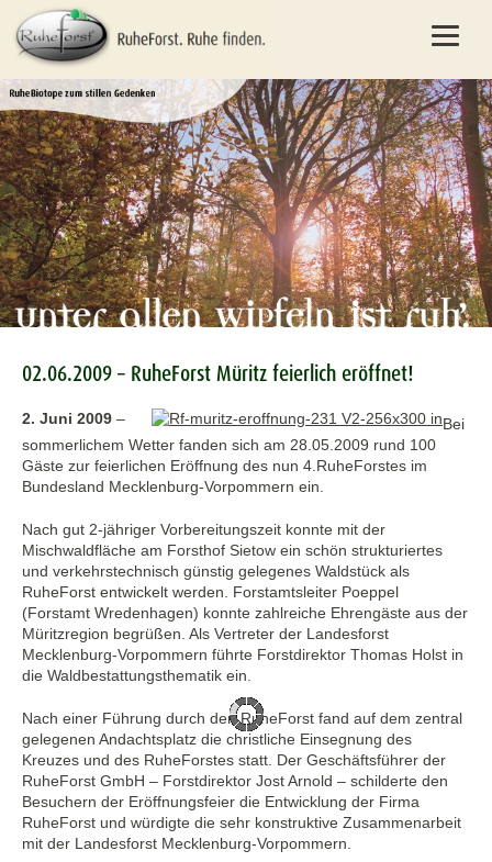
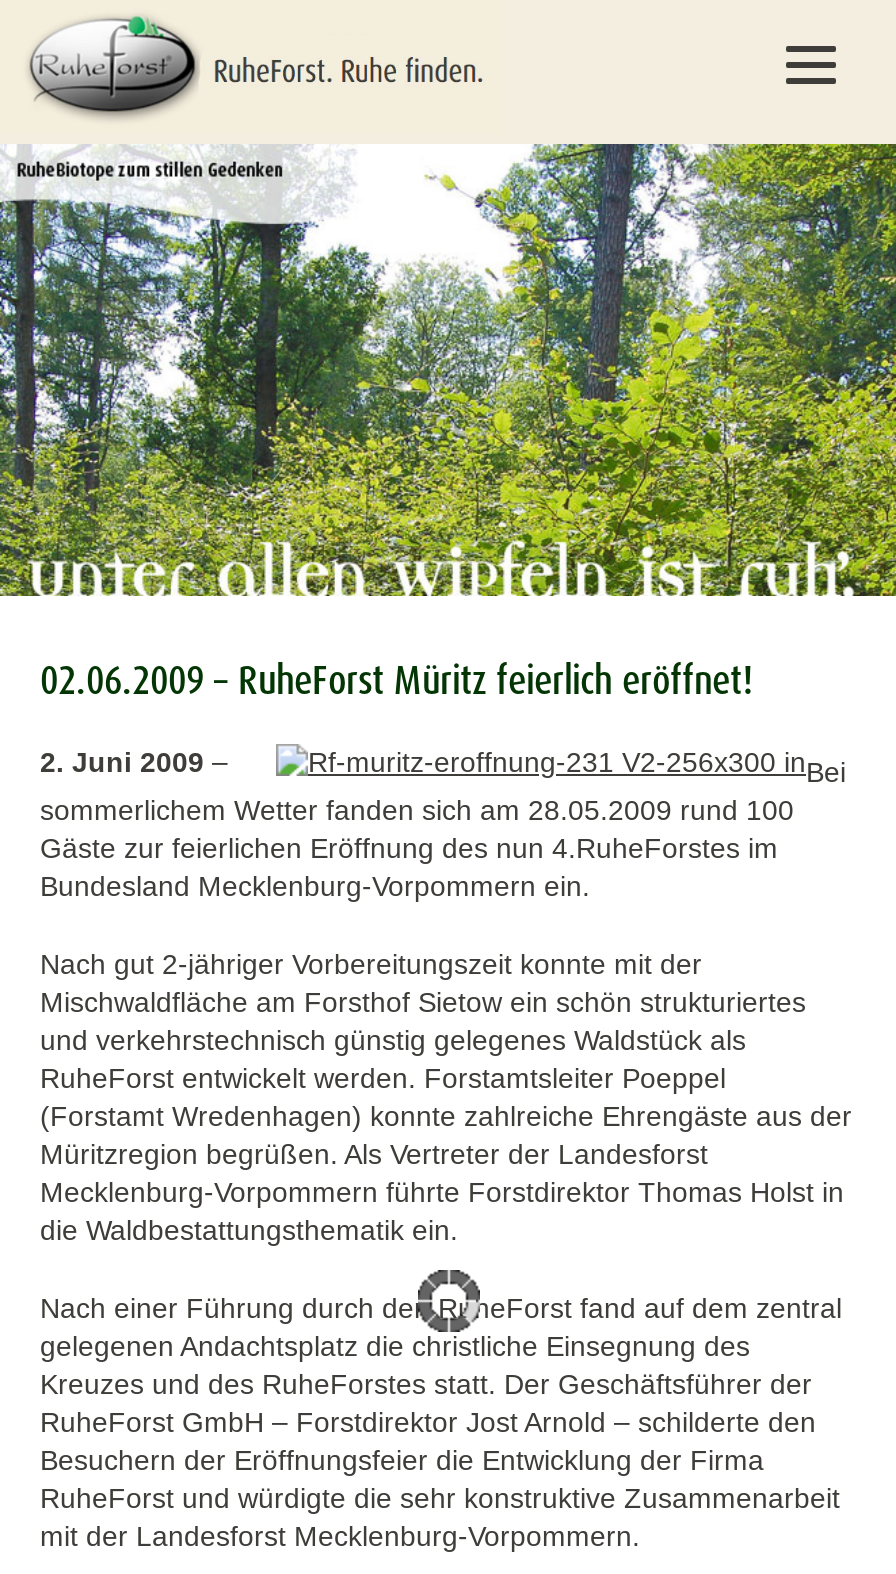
[3,78,489,328] [image] -> [6,142,890,598] [image]

